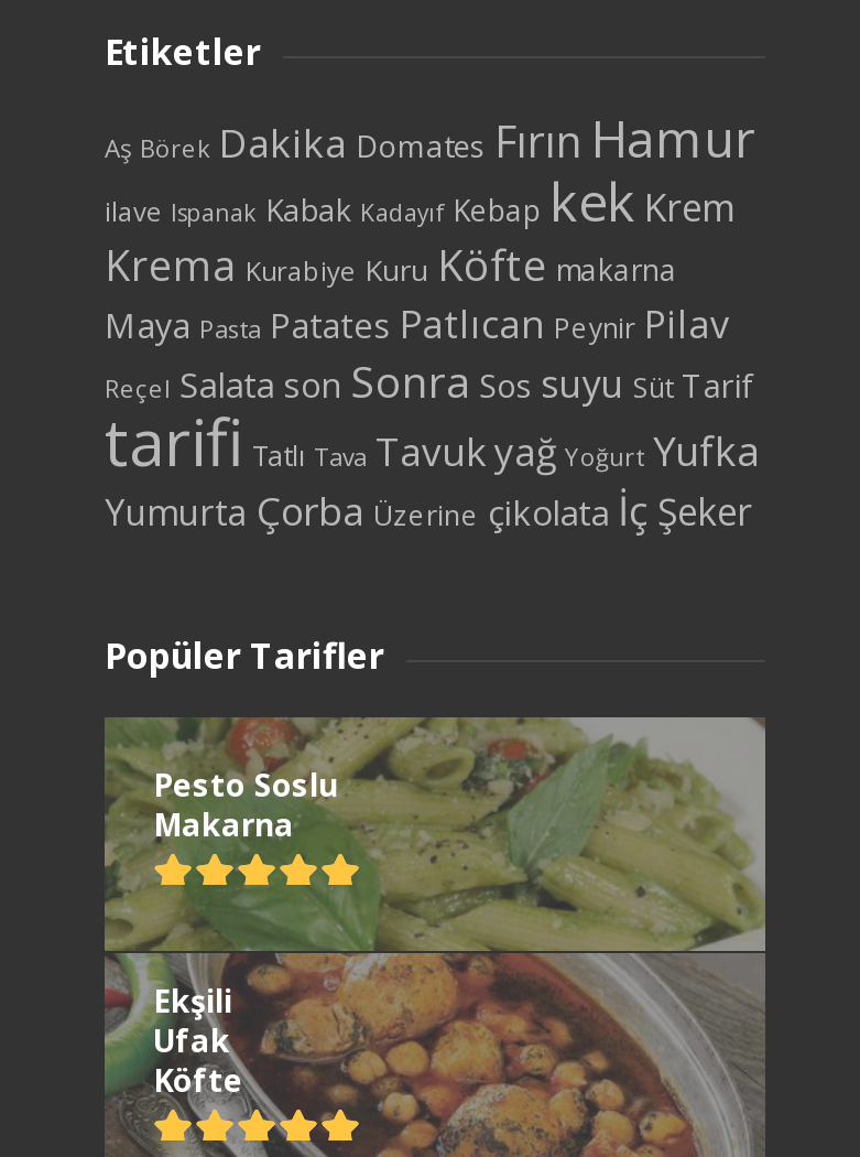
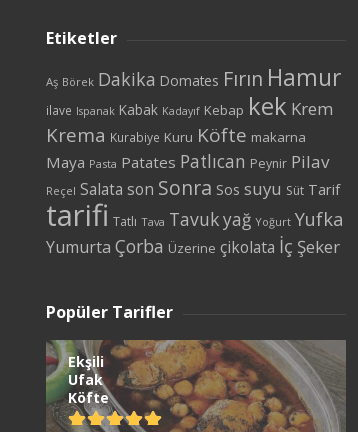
[105,715,765,953] [image] | Pesto Soslu | Makarna -> none

